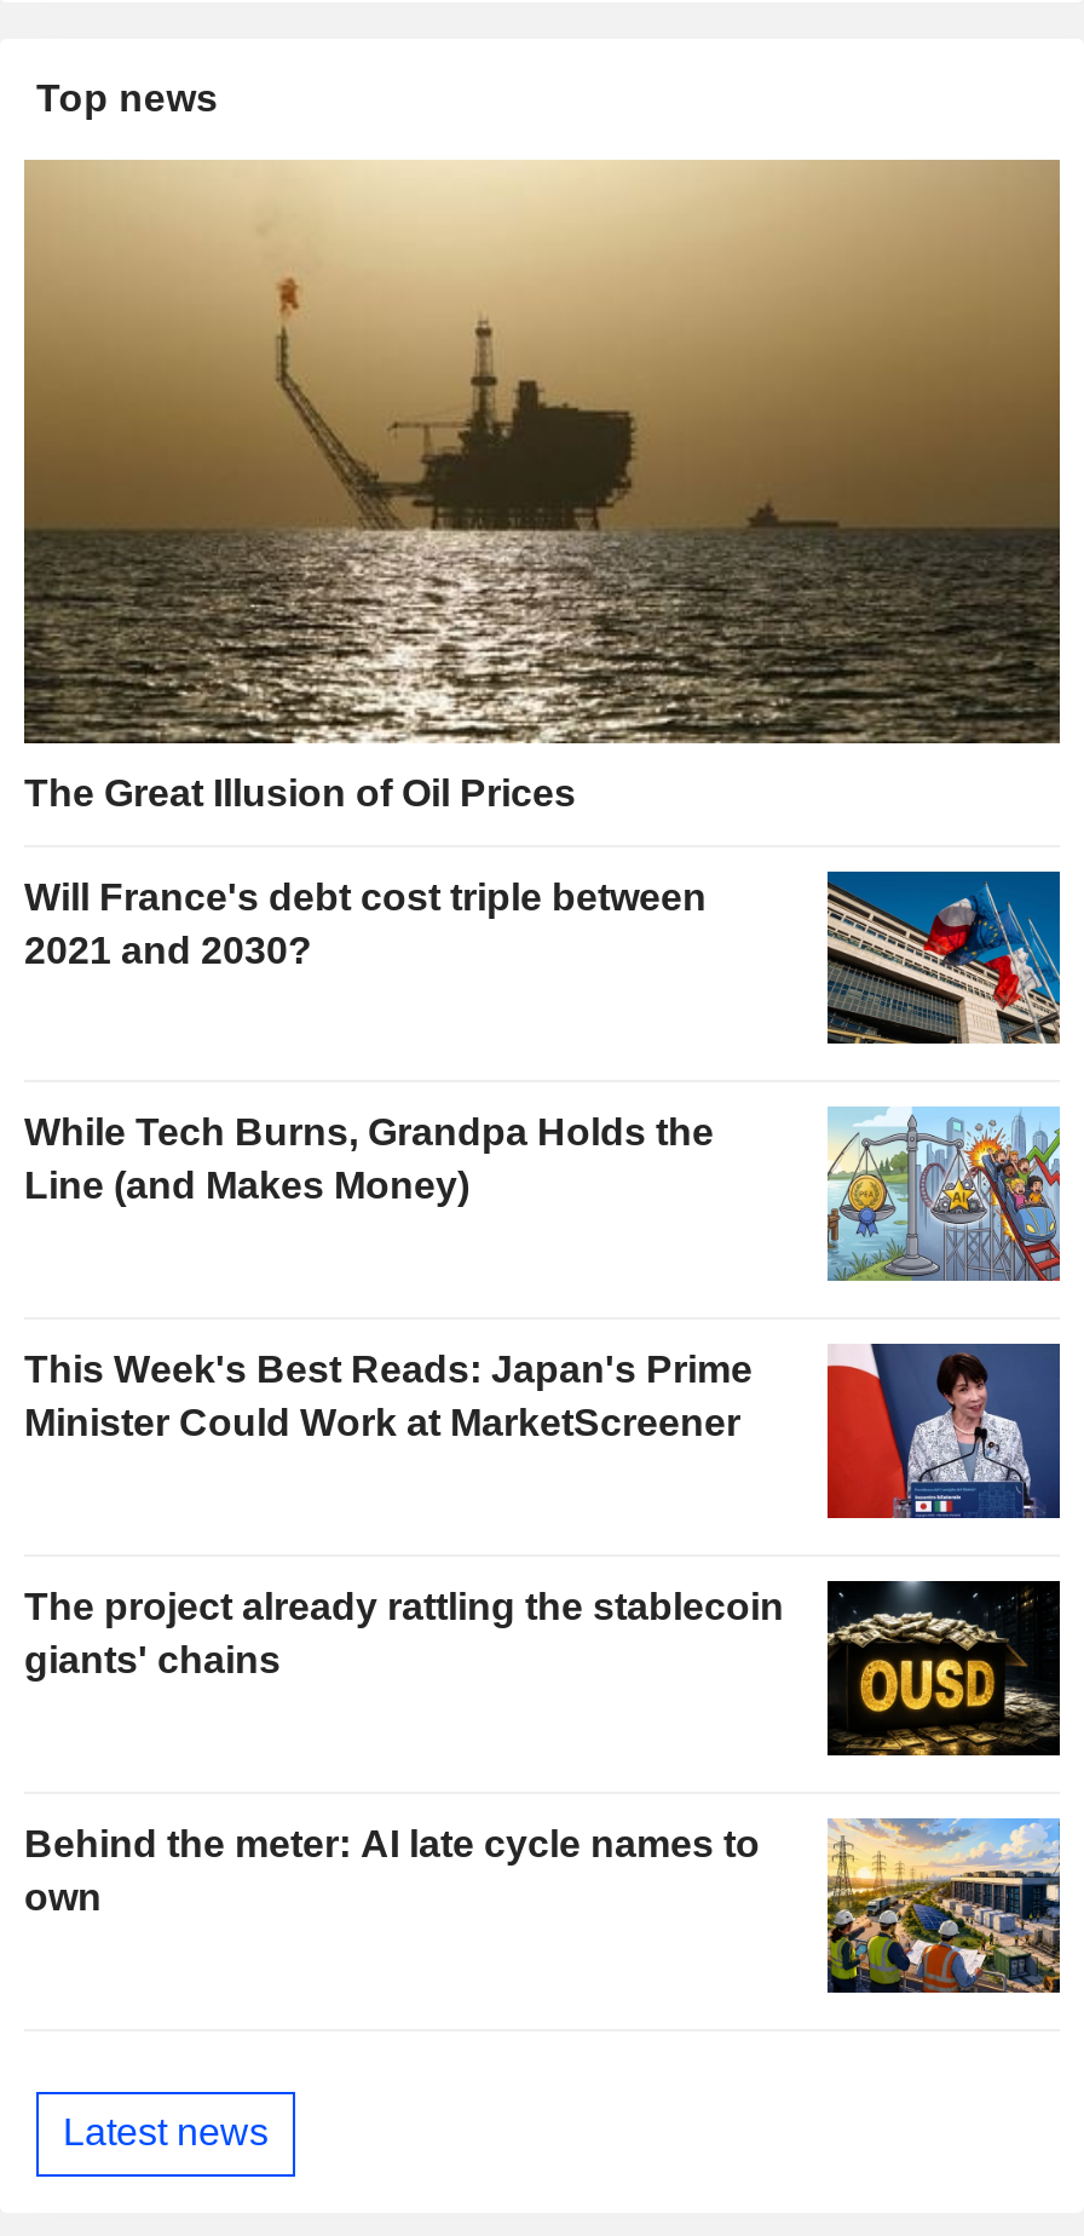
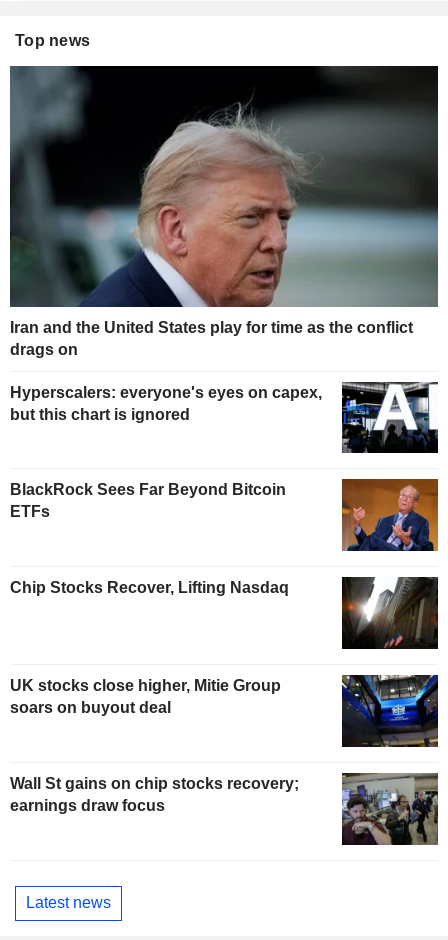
[22,157,1062,813] [image] | The Great Illusion of Oil Prices -> [9,65,439,358] [image] | Iran and the United States play for time as the conflict | drags on
[24,876,707,970] Will France's debt cost triple between | 2021 and 2030? -> [10,384,322,423] Hyperscalers: everyone's eyes on capex, | but this chart is ignored
[825,869,1062,1046] [image] -> [342,381,439,454] [image]
[24,1113,714,1207] While Tech Burns, Grandpa Holds the | Line (and Makes Money) -> [10,481,286,520] BlackRock Sees Far Beyond Bitcoin | ETFs
[825,1106,1062,1283] [image] -> [341,478,439,552] [image]
[24,1349,753,1444] This Week's Best Reads: Japan's Prime | Minister Could Work at MarketScreener -> [10,579,289,596] Chip Stocks Recover, Lifting Nasdaq
[825,1341,1062,1521] [image] -> [341,576,439,650] [image]
[24,1586,784,1681] The project already rattling the stablecoin | giants' chains -> [10,677,281,716] UK stocks close higher, Mitie Group | soars on buyout deal
[825,1579,1062,1758] [image] -> [341,674,439,748] [image]
[24,1823,760,1917] Behind the meter: AI late cycle names to | own -> [10,775,299,814] Wall St gains on chip stocks recovery; | earnings draw focus
[828,1816,1062,1995] [image] -> [341,772,438,845] [image]

